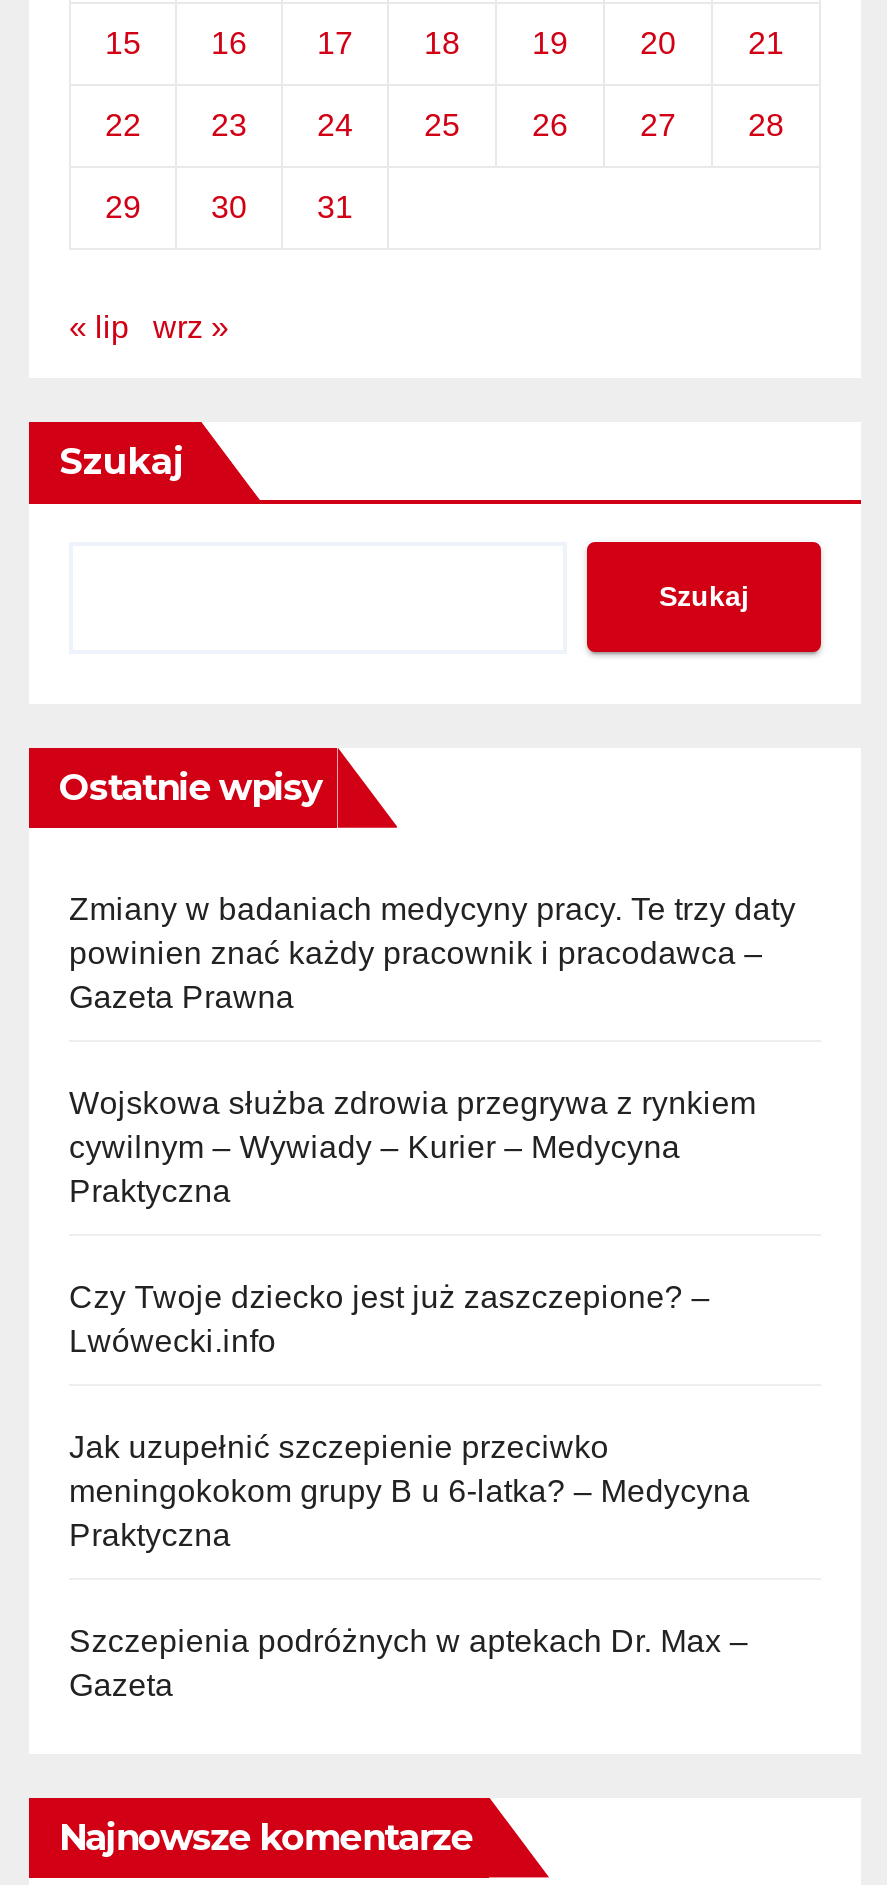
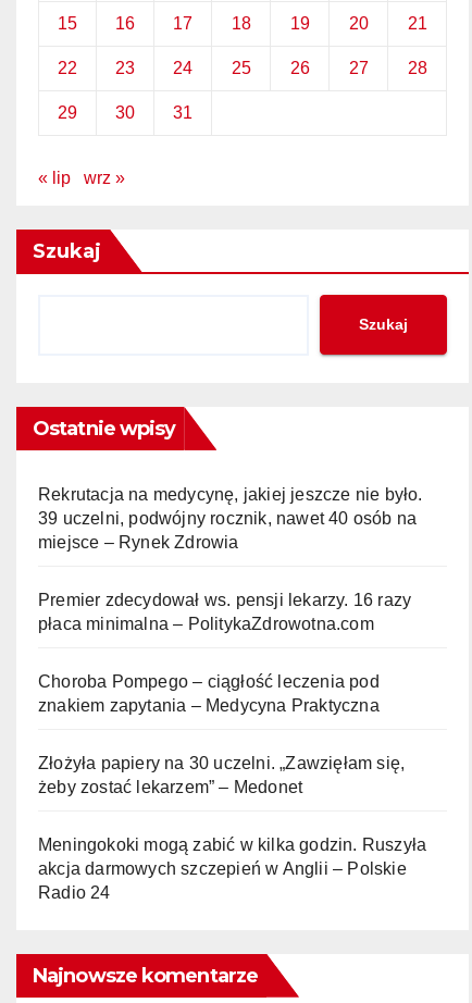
[69,892,796,1014] Zmiany w badaniach medycyny pracy. Te trzy daty | powinien znać każdy pracownik i pracodawca – | Gazeta Prawna -> [38,485,423,551] Rekrutacja na medycynę, jakiej jeszcze nie było. | 39 uczelni, podwójny rocznik, nawet 40 osób na | miejsce – Rynek Zdrowia
[69,1086,756,1208] Wojskowa służba zdrowia przegrywa z rynkiem | cywilnym – Wywiady – Kurier – Medycyna | Praktyczna -> [38,590,411,633] Premier zdecydował ws. pensji lekarzy. 16 razy | płaca minimalna – PolitykaZdrowotna.com
[69,1280,710,1358] Czy Twoje dziecko jest już zaszczepione? – | Lwówecki.info -> [38,672,379,715] Choroba Pompego – ciągłość leczenia pod | znakiem zapytania – Medycyna Praktyczna
[69,1430,750,1552] Jak uzupełnić szczepienie przeciwko | meningokokom grupy B u 6-latka? – Medycyna | Praktyczna -> [38,754,405,796] Złożyła papiery na 30 uczelni. „Zawzięłam się, | żeby zostać lekarzem” – Medonet
[69,1624,748,1702] Szczepienia podróżnych w aptekach Dr. Max – | Gazeta -> [38,835,427,902] Meningokoki mogą zabić w kilka godzin. Ruszyła | akcja darmowych szczepień w Anglii – Polskie | Radio 24

